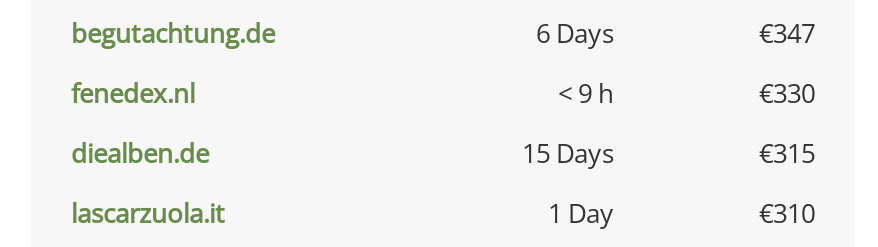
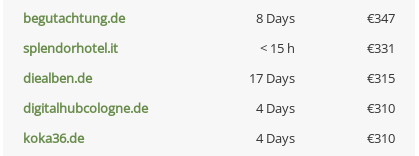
[536,15,614,51] 6 Days -> [255,9,294,27] 8 Days
[71,75,815,111] fenedex.nl | < 9 h | €330 -> [23,39,395,57] splendorhotel.it | < 15 h | €331
[522,135,614,171] 15 Days -> [248,69,294,87] 17 Days
[71,195,614,231] lascarzuola.it | 1 Day -> [23,99,395,147] digitalhubcologne.de | 4 Days | €310 | koka36.de | 4 Days

